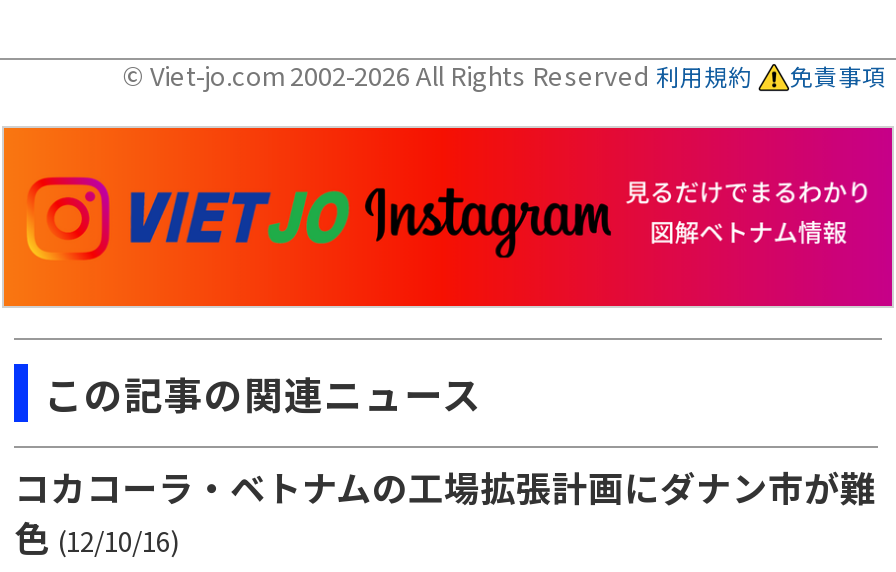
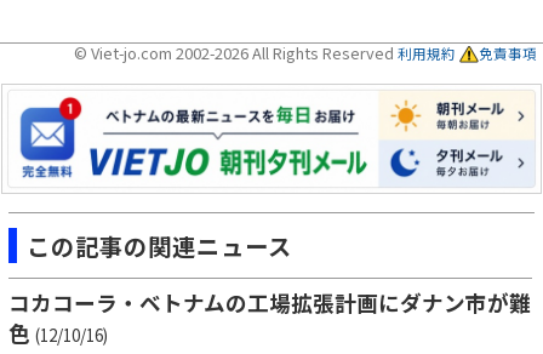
[6,126,890,308] [image] -> [4,85,539,193] [image]

